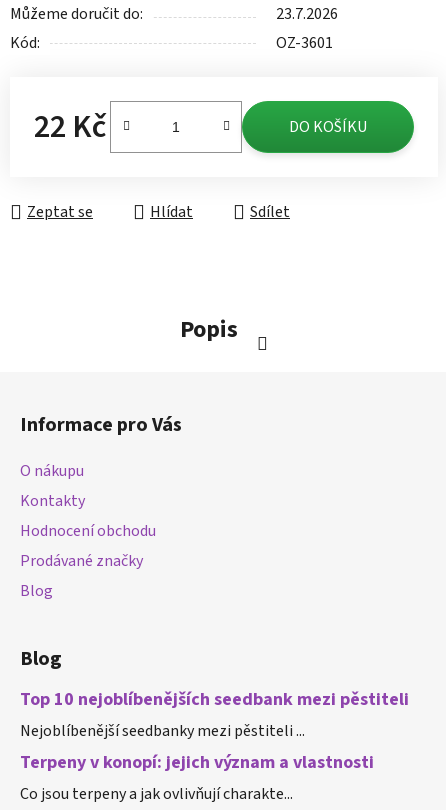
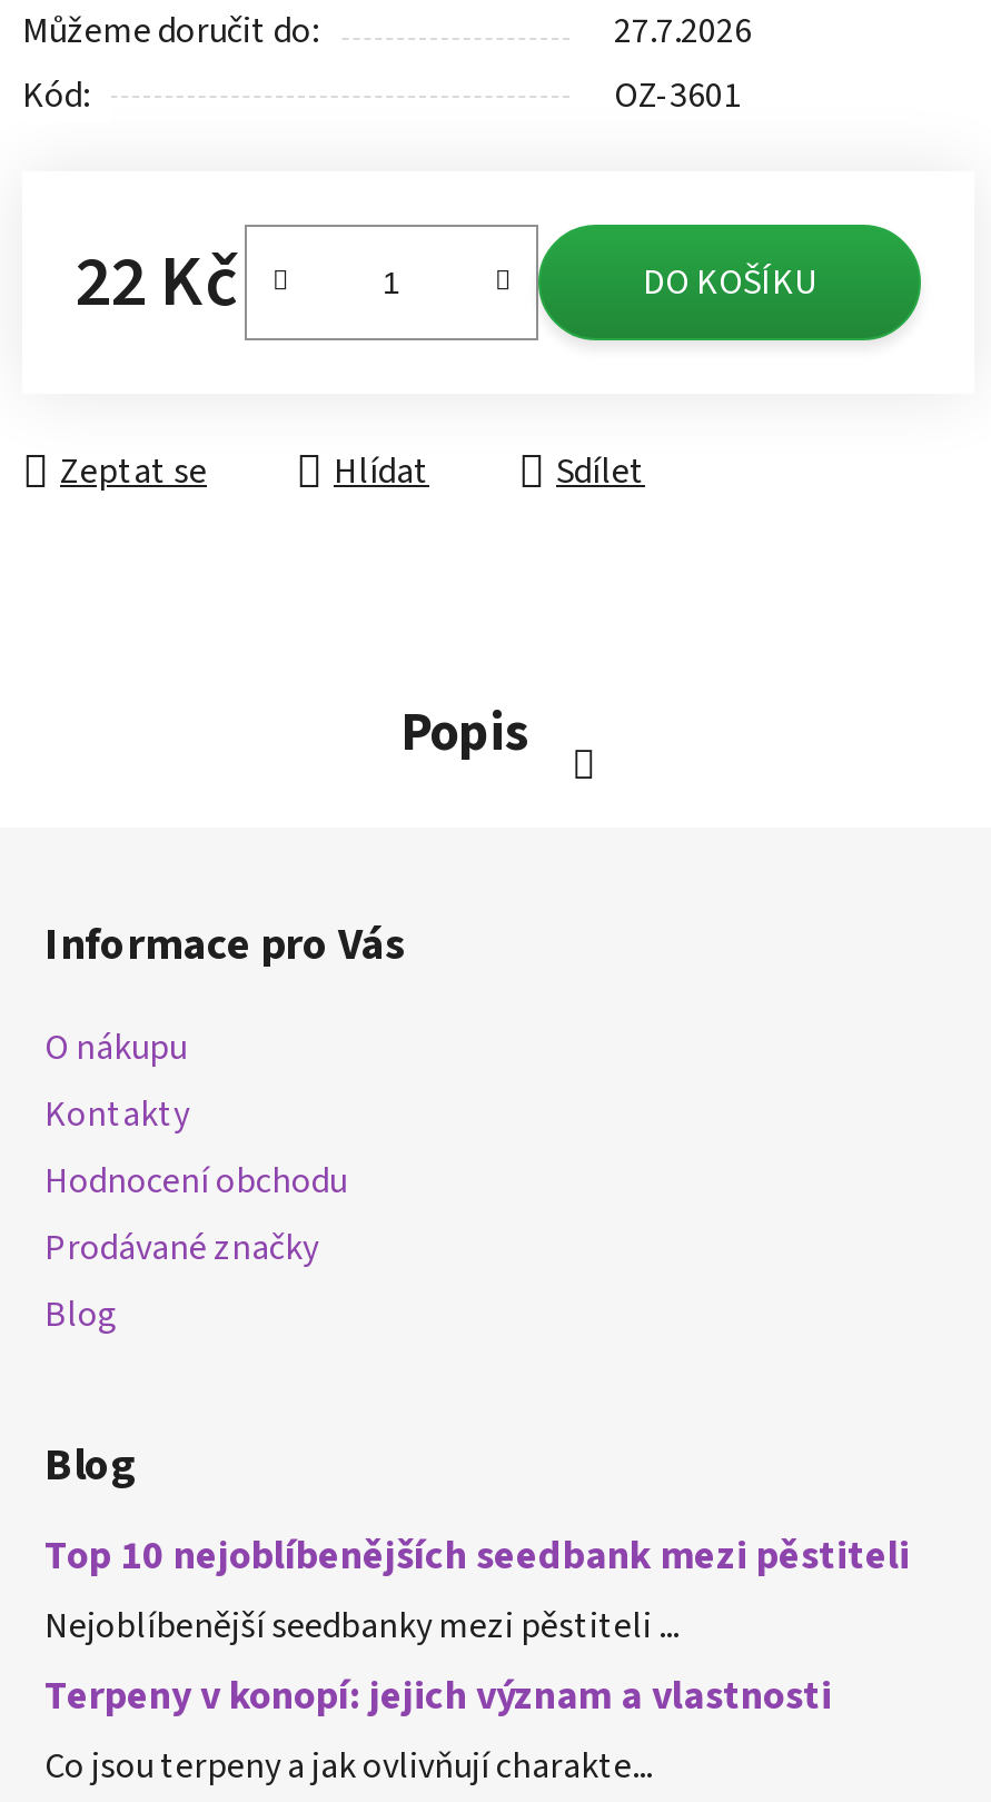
[276,3,338,25] 23.7.2026 -> [614,7,752,56] 27.7.2026

